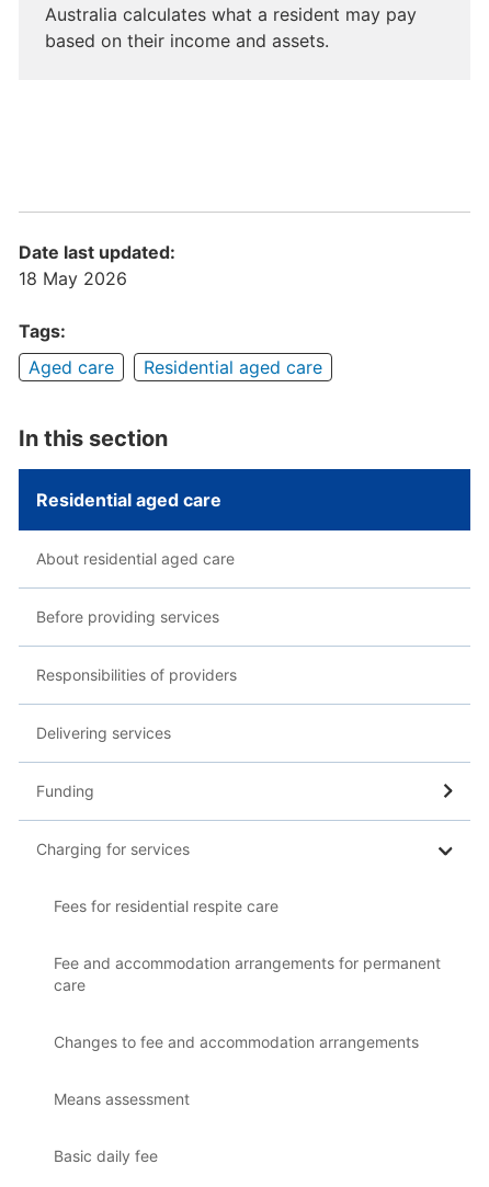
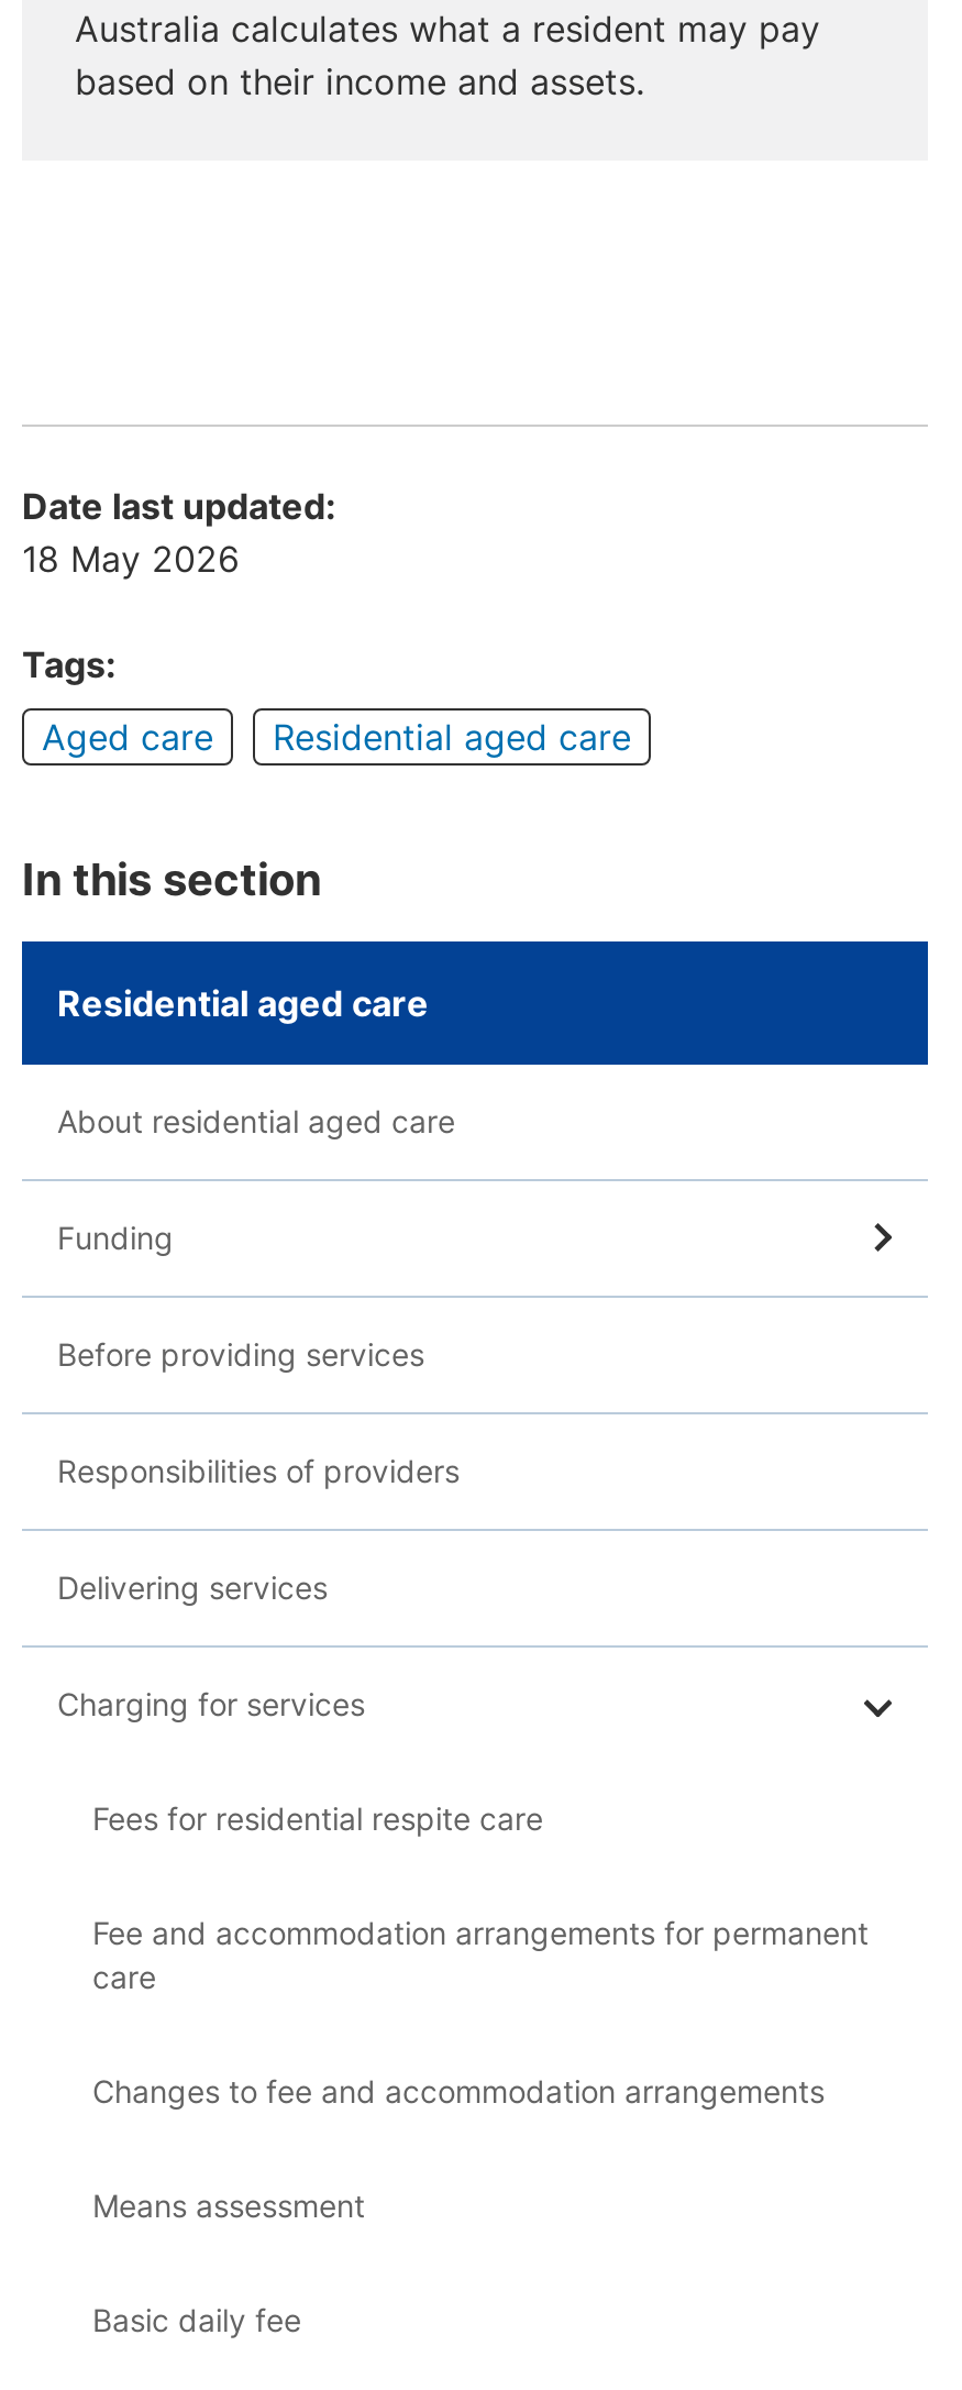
moved [36,607,237,741] -> [57,1334,460,1605]: Before providing services | Responsibilities of providers | Delivering services
moved [36,781,94,800] -> [57,1218,174,1255]: Funding

